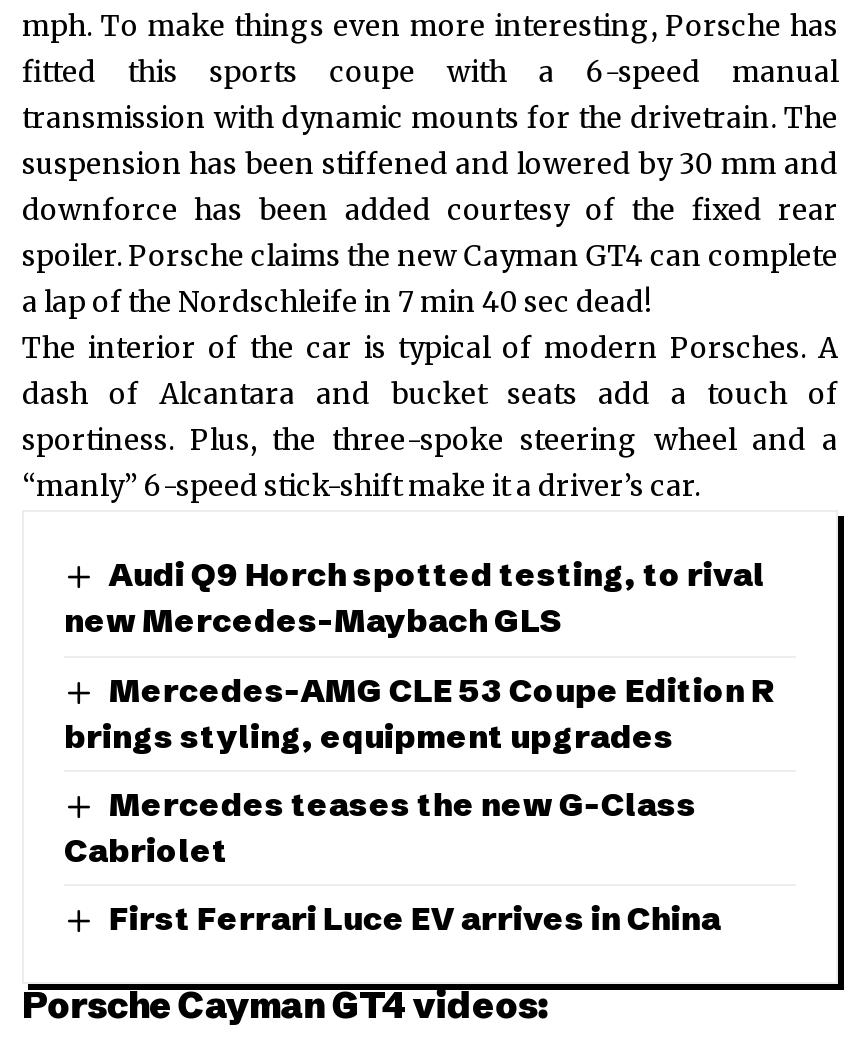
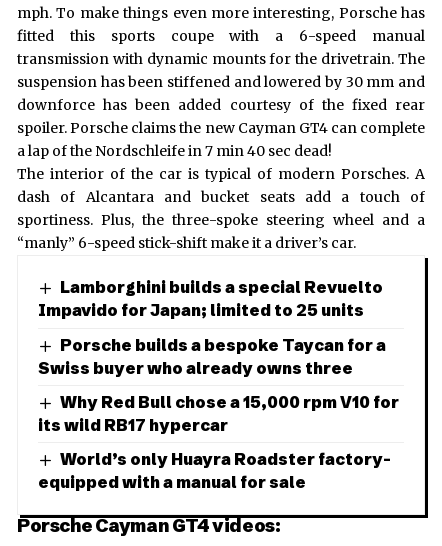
[64,554,765,641] Audi Q9 Horch spotted testing, to rival | new Mercedes-Maybach GLS -> [38,277,383,320] Lamborghini builds a special Revuelto | Impavido for Japan; limited to 25 units
[64,669,775,756] Mercedes-AMG CLE 53 Coupe Edition R | brings styling, equipment upgrades -> [38,334,386,378] Porsche builds a bespoke Taycan for a | Swiss buyer who already owns three
[64,784,697,870] Mercedes teases the new G-Class | Cabriolet -> [38,392,399,435] Why Red Bull chose a 15,000 rpm V10 for | its wild RB17 hypercar
[109,898,721,938] First Ferrari Luce EV arrives in China -> [38,449,391,492] World’s only Huayra Roadster factory- | equipped with a manual for sale

